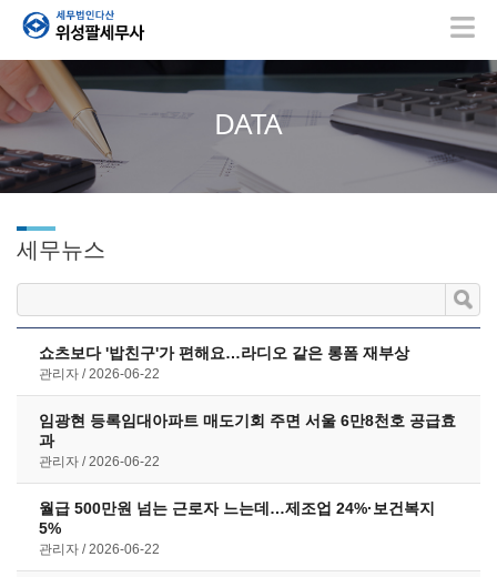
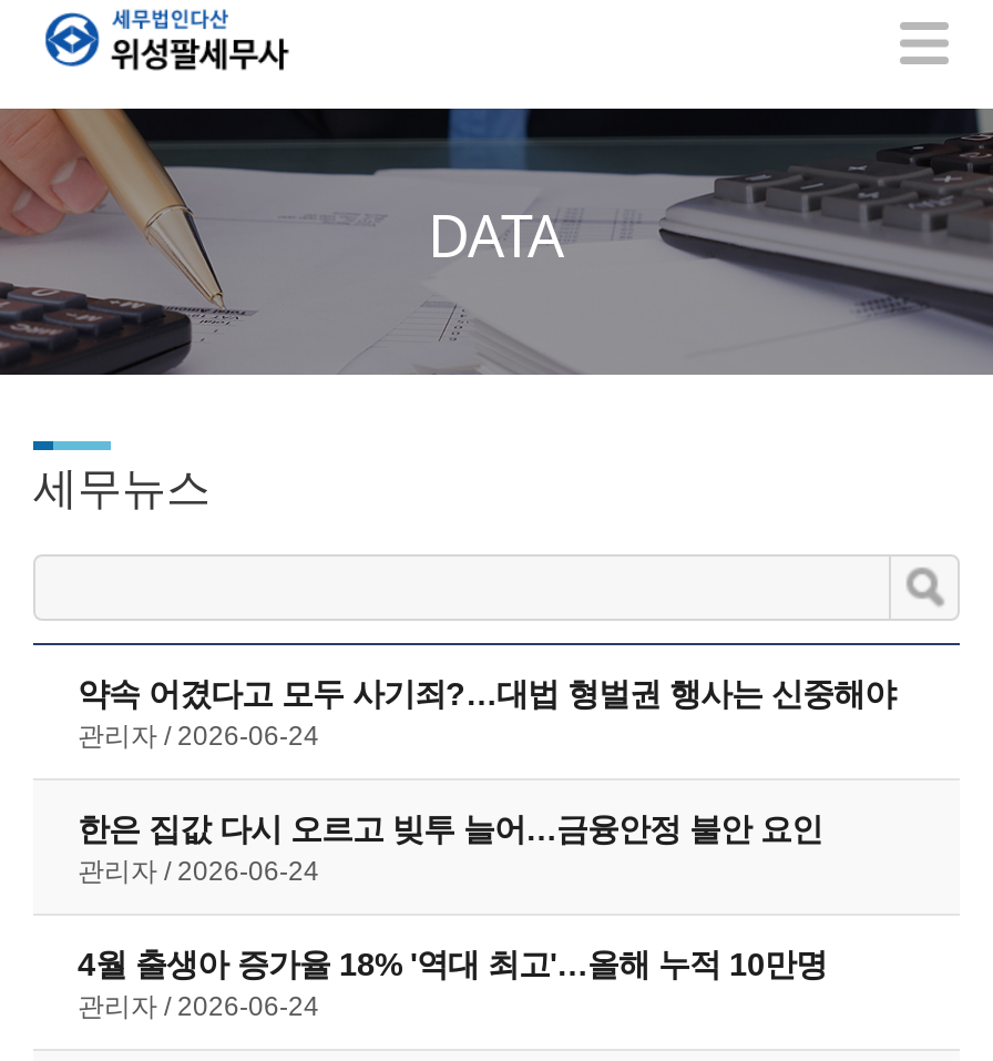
[39,344,409,362] 쇼츠보다 '밥친구'가 편해요…라디오 같은 롱폼 재부상 -> [78,676,895,712] 약속 어겼다고 모두 사기죄?…대법 형벌권 행사는 신중해야
[39,366,160,381] 관리자 2026-06-22 -> [78,720,319,751] 관리자 2026-06-24
[39,412,456,449] 임광현 등록임대아파트 매도기회 주면 서울 6만8천호 공급효 | 과 -> [78,812,822,847] 한은 집값 다시 오르고 빚투 늘어…금융안정 불안 요인
[39,454,160,469] 관리자 2026-06-22 -> [78,855,319,886] 관리자 2026-06-24
[39,499,435,537] 월급 500만원 넘는 근로자 느는데…제조업 24%·보건복지 | 5% -> [78,947,827,982] 4월 출생아 증가율 18% '역대 최고'…올해 누적 10만명
[39,541,160,557] 관리자 2026-06-22 -> [78,991,319,1022] 관리자 2026-06-24

